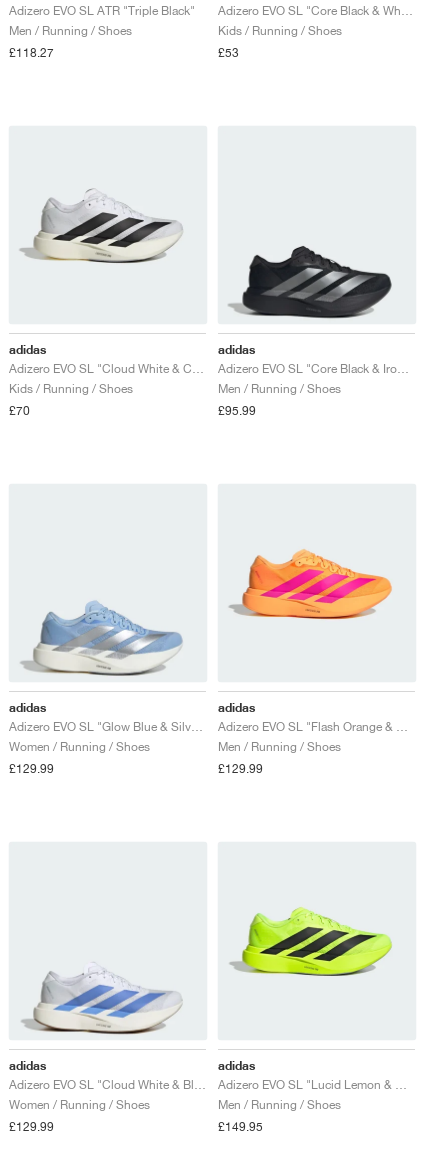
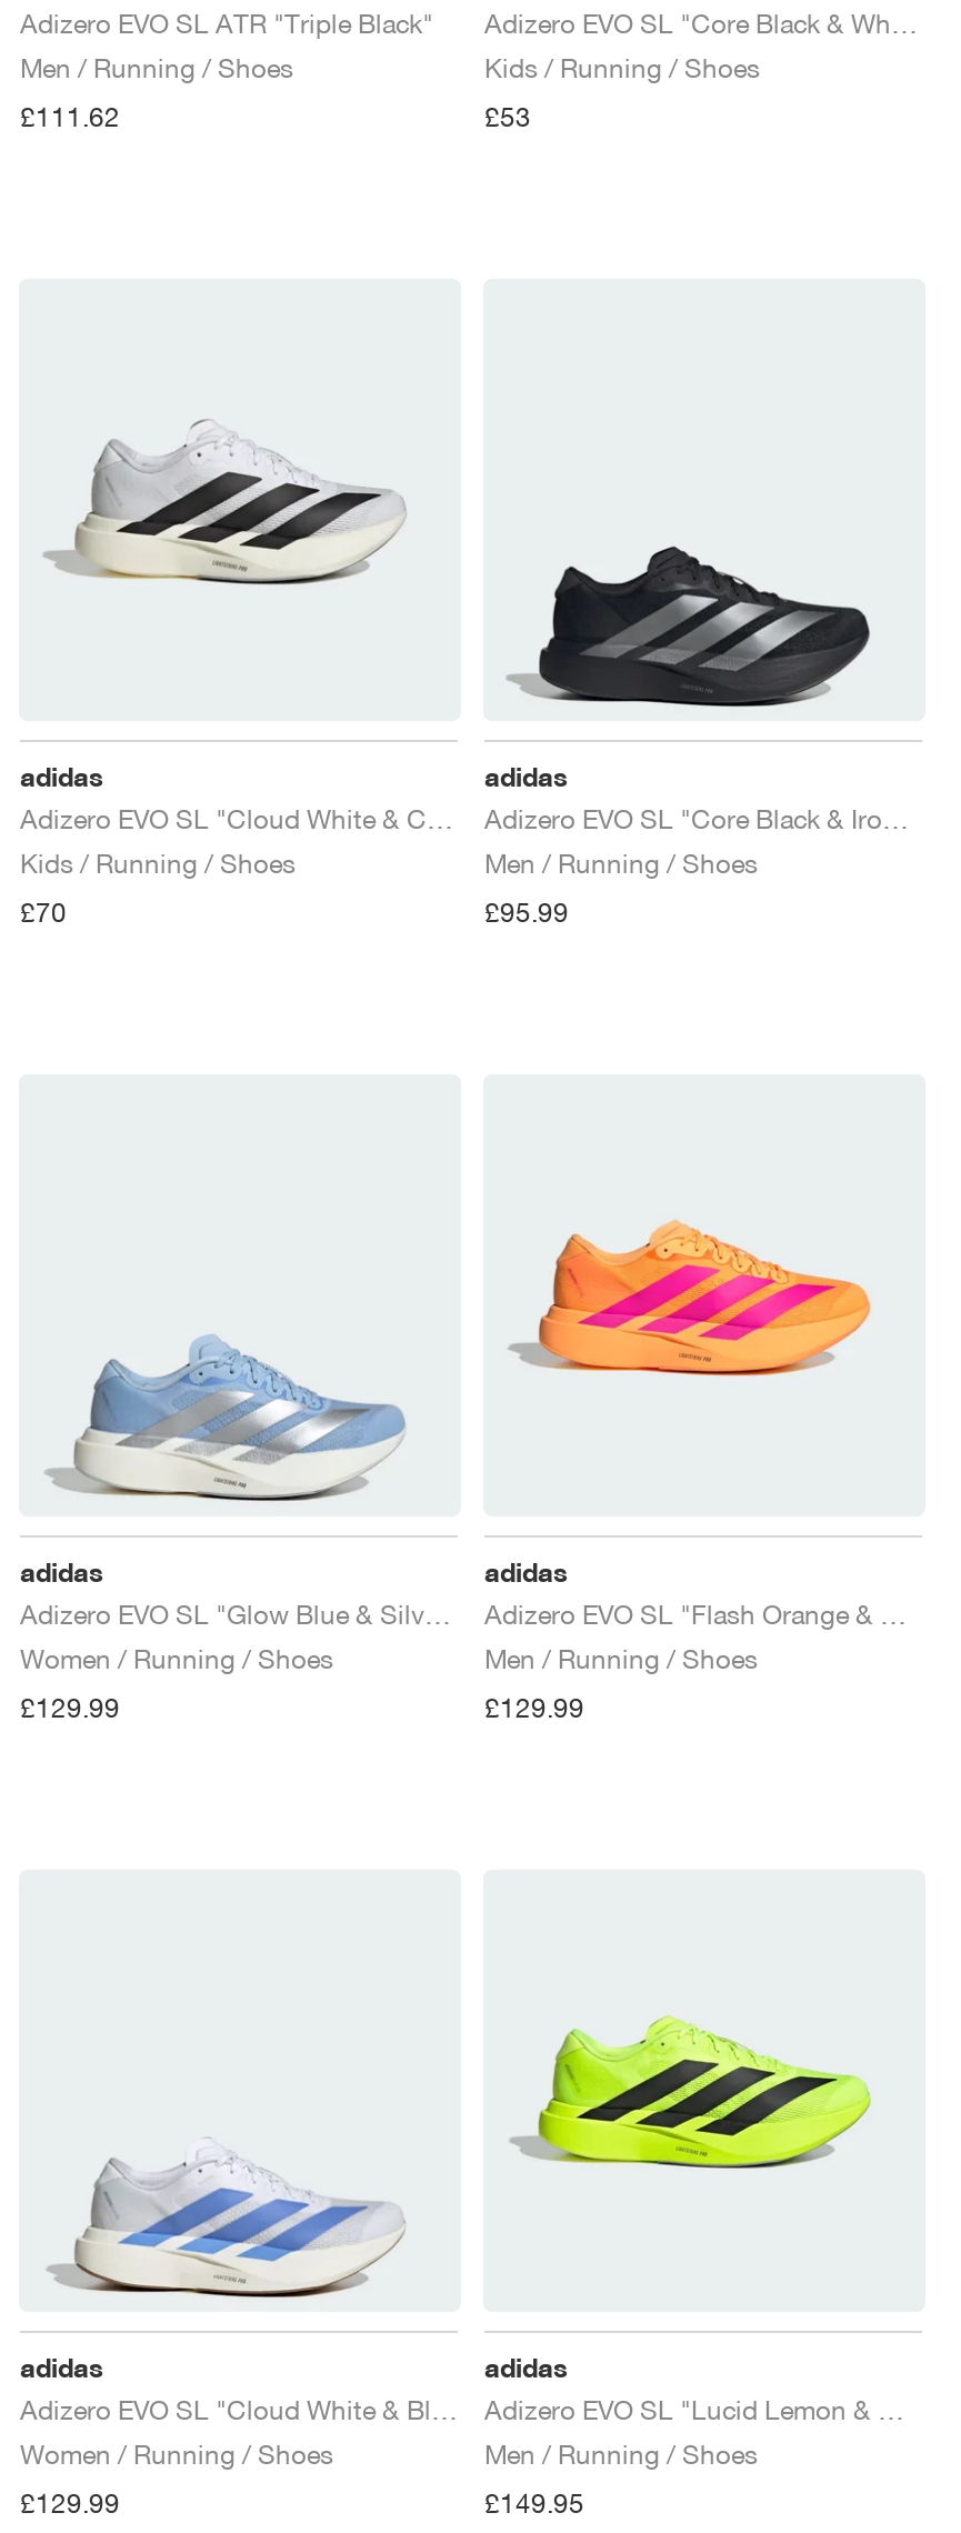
[9,45,54,60] £118.27 -> [20,100,120,133] £111.62

